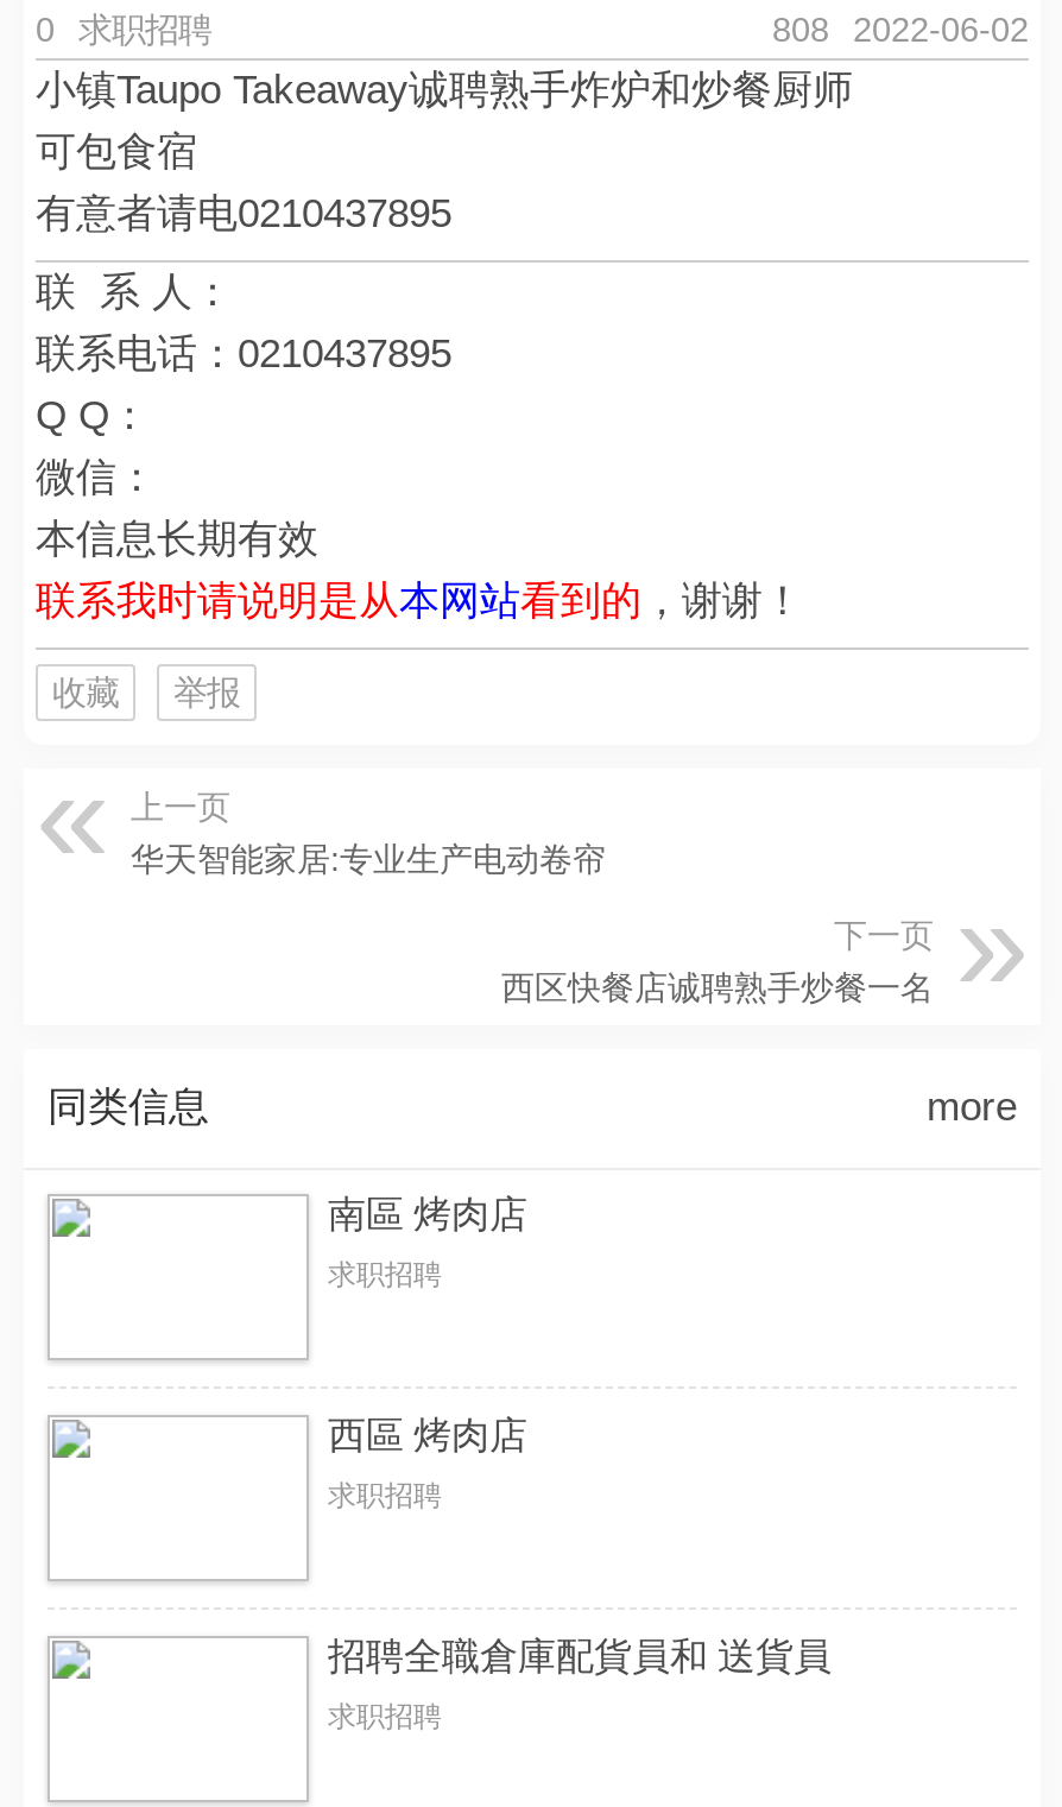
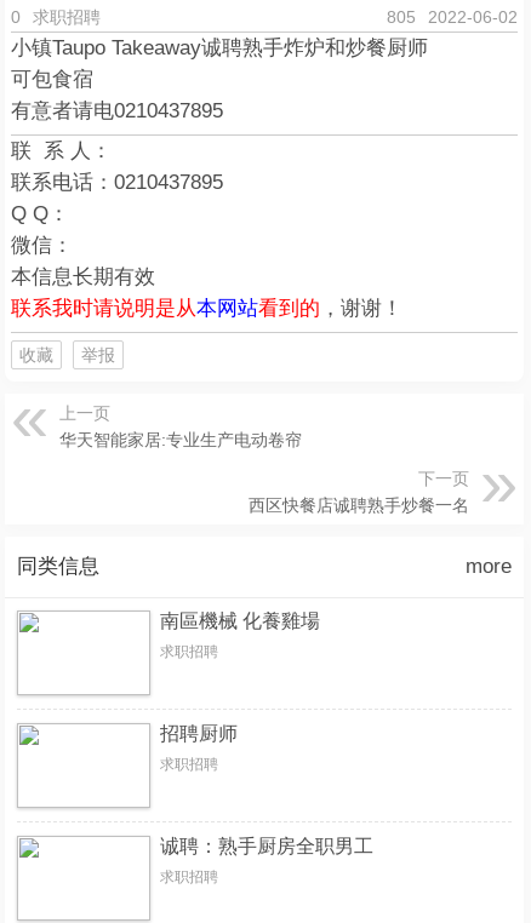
[772,11,1029,49] 808 2022-06-02 -> [387,7,518,27] 805 2022-06-02
[328,1194,527,1234] 南區 烤肉店 -> [160,610,320,631] 南區機械 化養雞場
[328,1415,527,1455] 西區 烤肉店 -> [160,723,238,744] 招聘厨师
[328,1636,832,1676] 招聘全職倉庫配貨員和 送貨員 -> [160,836,373,856] 诚聘：熟手厨房全职男工

